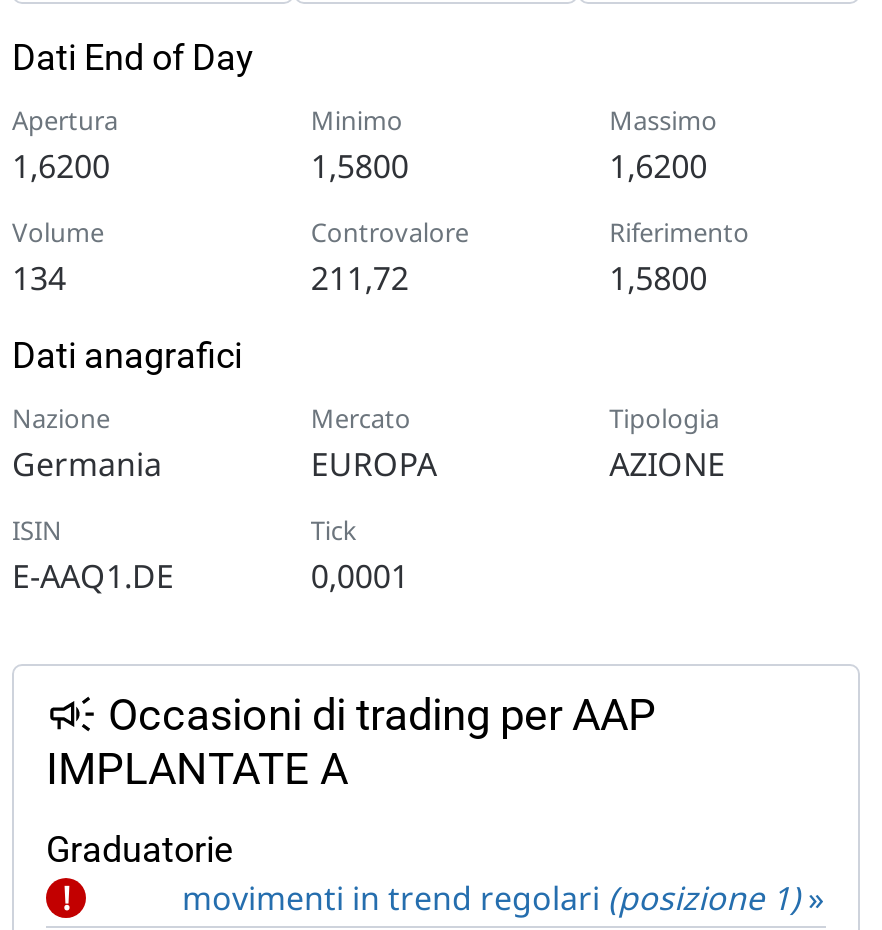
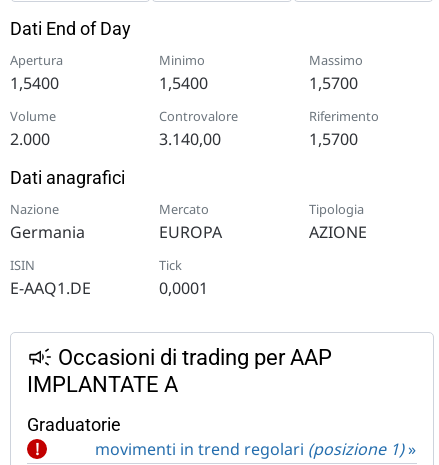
[12,143,110,187] 1,6200 -> [10,72,59,94] 1,5400
[311,143,409,187] 1,5800 -> [159,72,208,94] 1,5400
[609,143,707,187] 1,6200 -> [309,72,358,94] 1,5700
[12,255,66,299] 134 -> [10,128,50,150] 2.000
[311,255,409,299] 211,72 -> [159,128,221,150] 3.140,00
[609,255,707,299] 1,5800 -> [309,128,358,150] 1,5700

